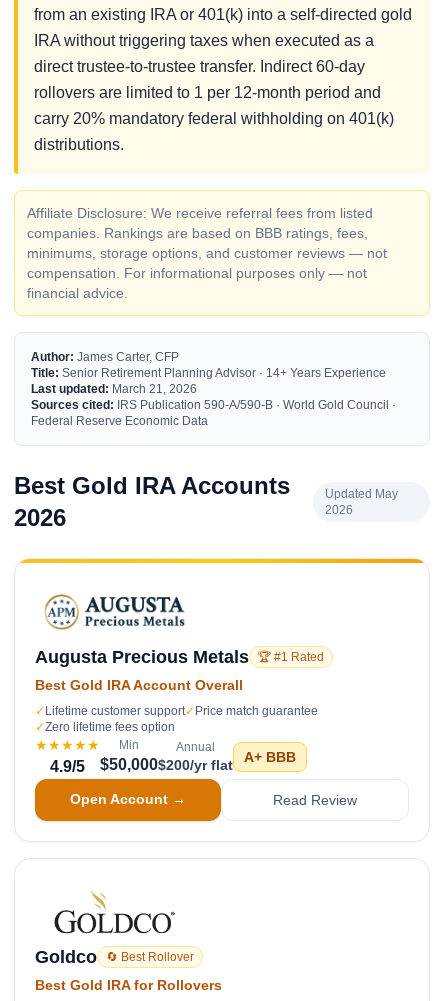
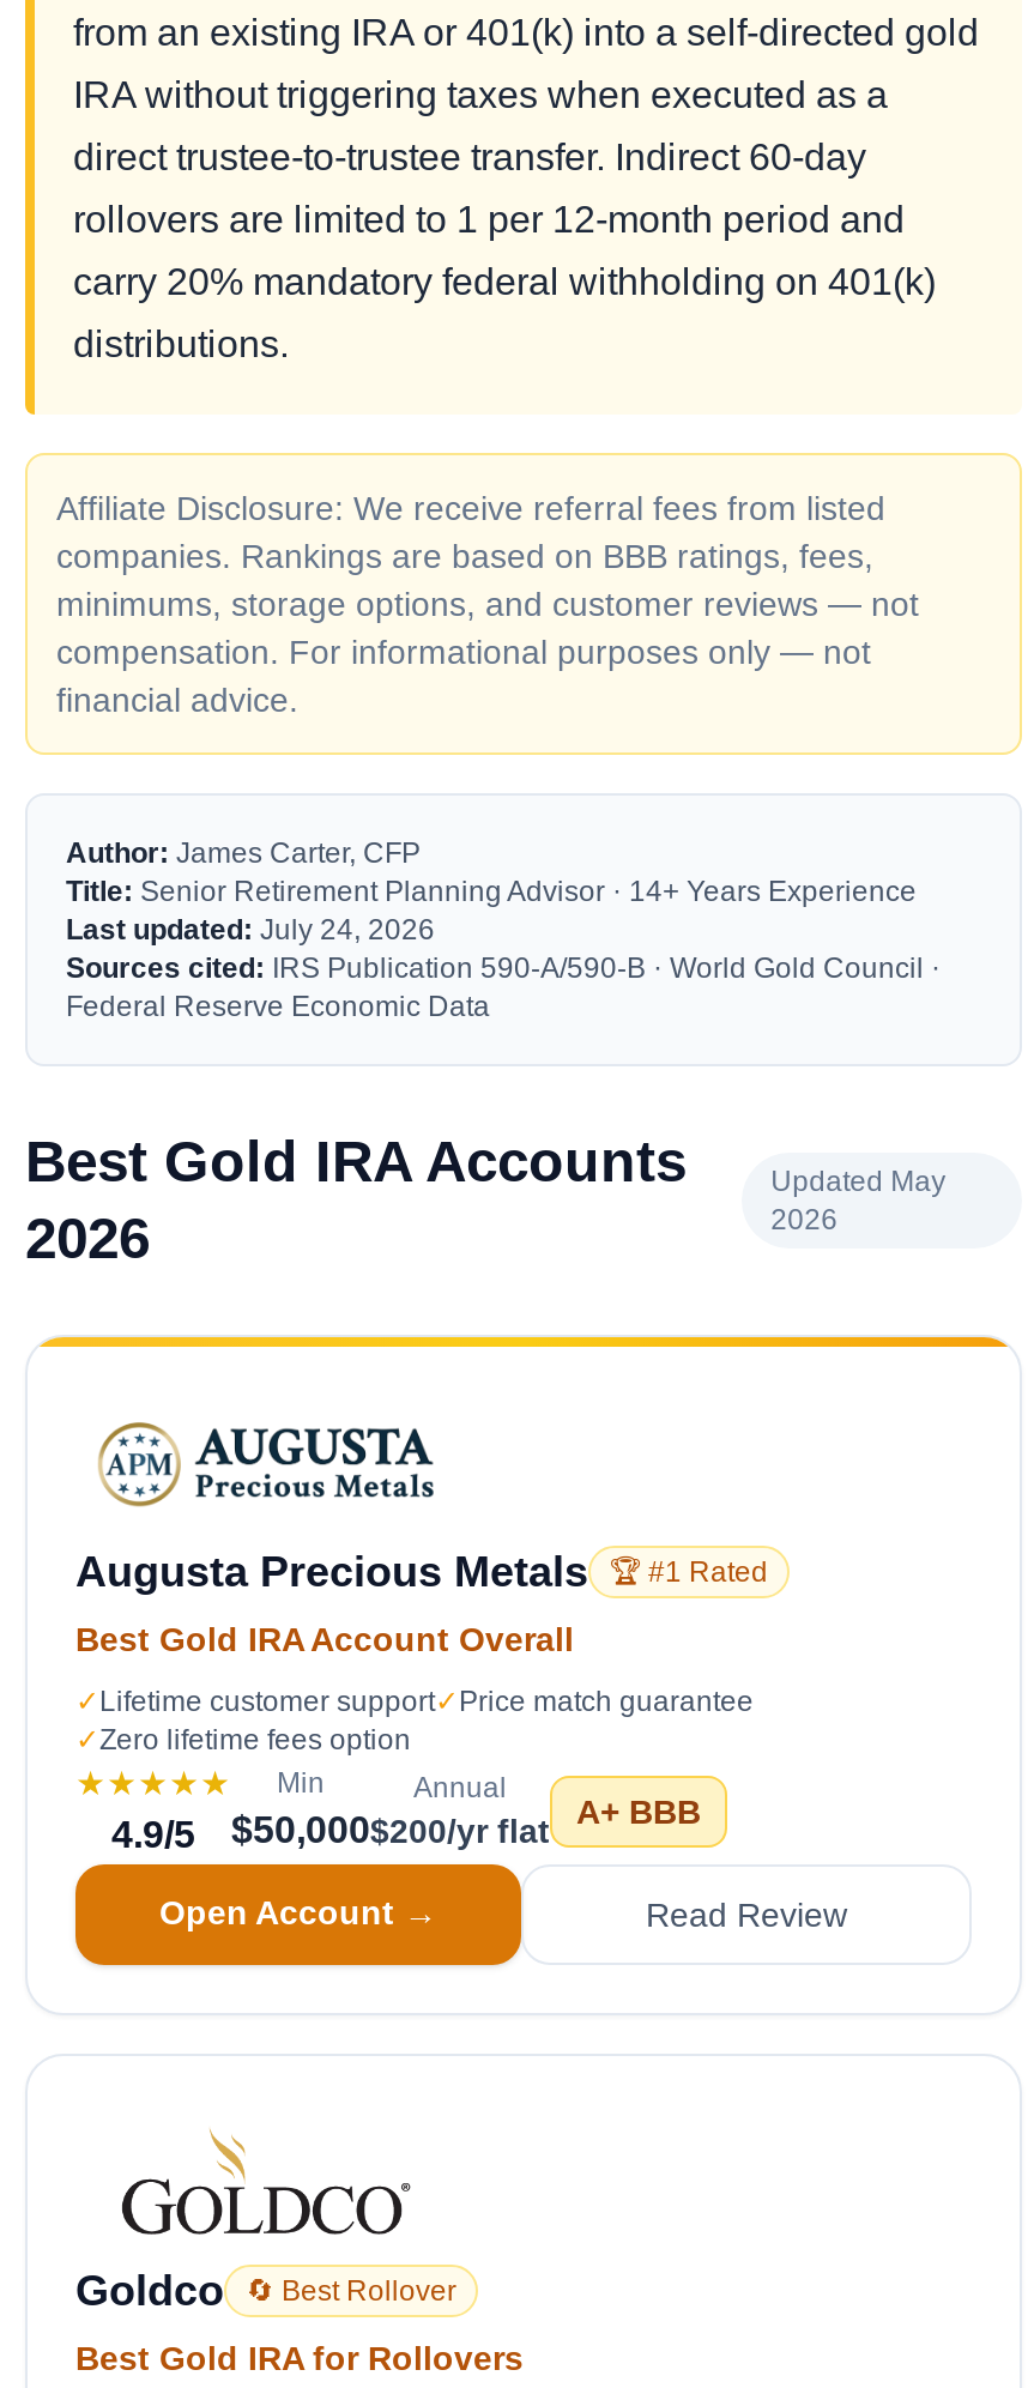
[31,382,197,396] Last updated: March 21, 2026 -> [66,913,435,947] Last updated: July 24, 2026

